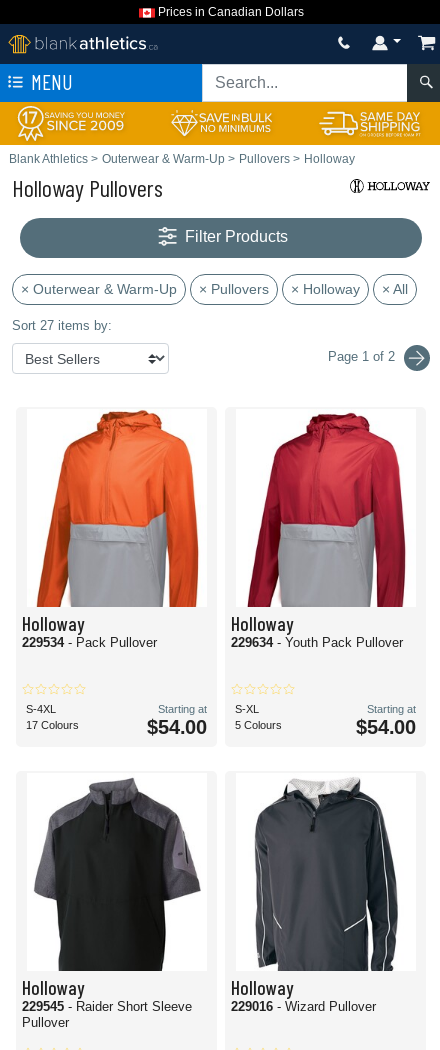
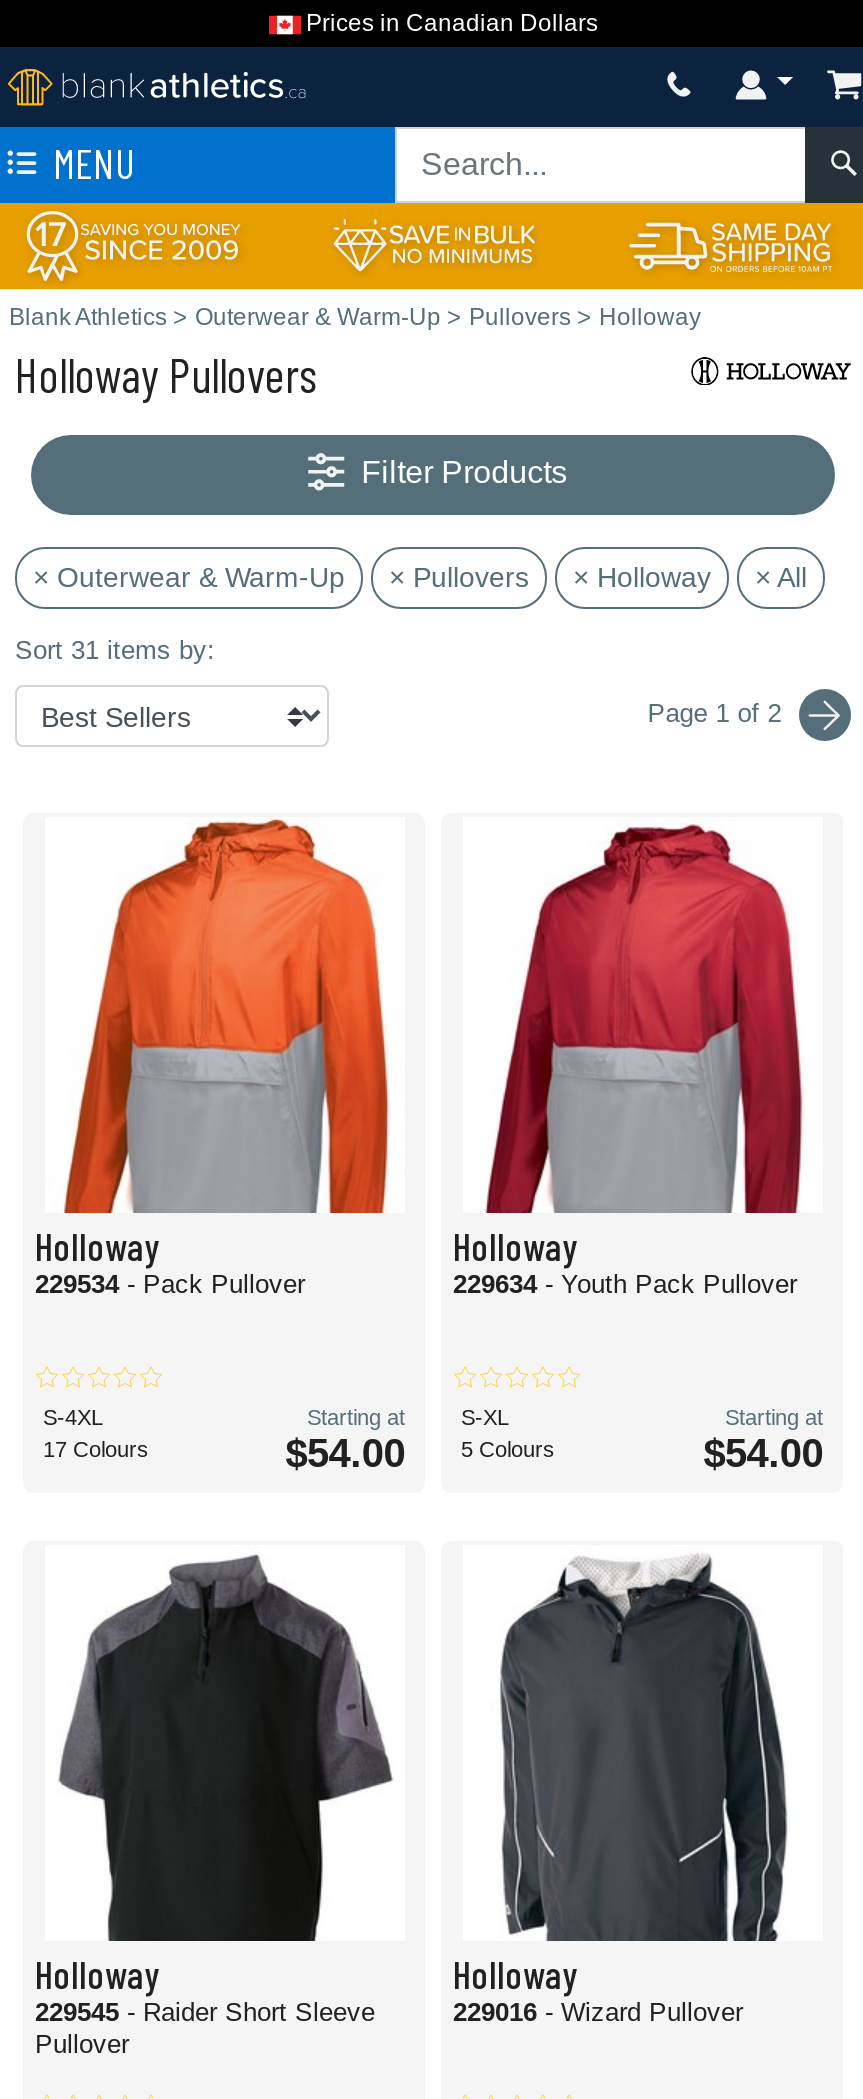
[12,318,112,333] Sort 27 items by: -> [15,635,215,665] Sort 31 items by:

